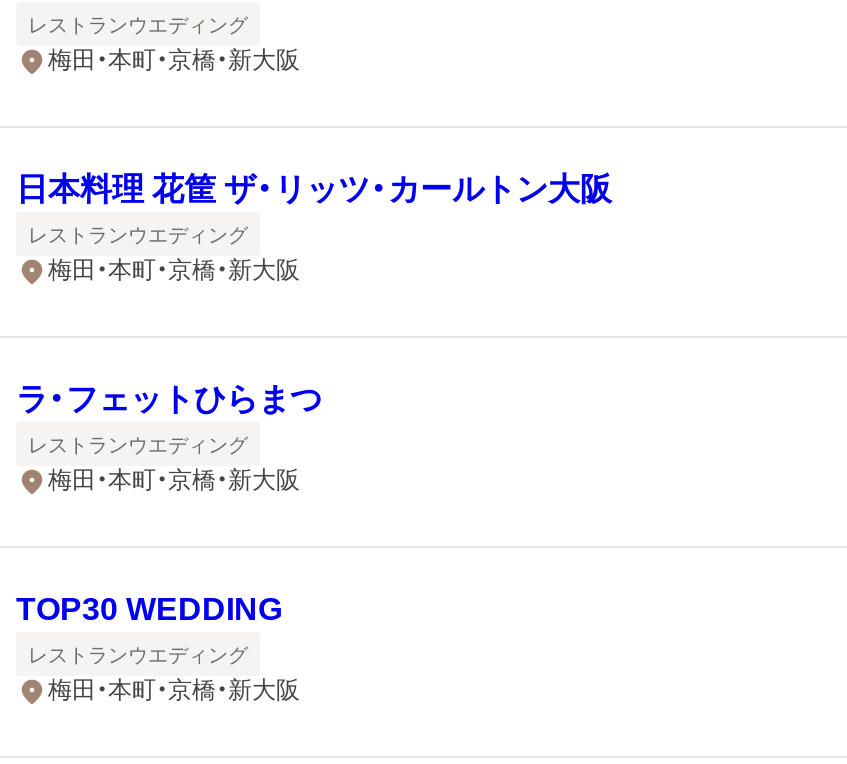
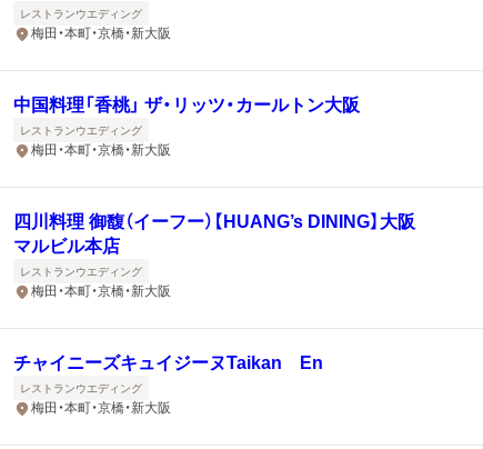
[16,172,612,206] 日本料理 花筐 ザ・リッツ・カールトン大阪 -> [13,96,360,114] 中国料理「香桃」 ザ・リッツ・カールトン大阪
[16,382,322,416] ラ・フェットひらまつ -> [13,212,415,256] 四川料理 御馥（イーフー）【HUANG’s DINING】大阪 | マルビル本店
[16,592,282,626] TOP30 WEDDING -> [13,353,323,372] チャイニーズキュイジーヌTaikan En

